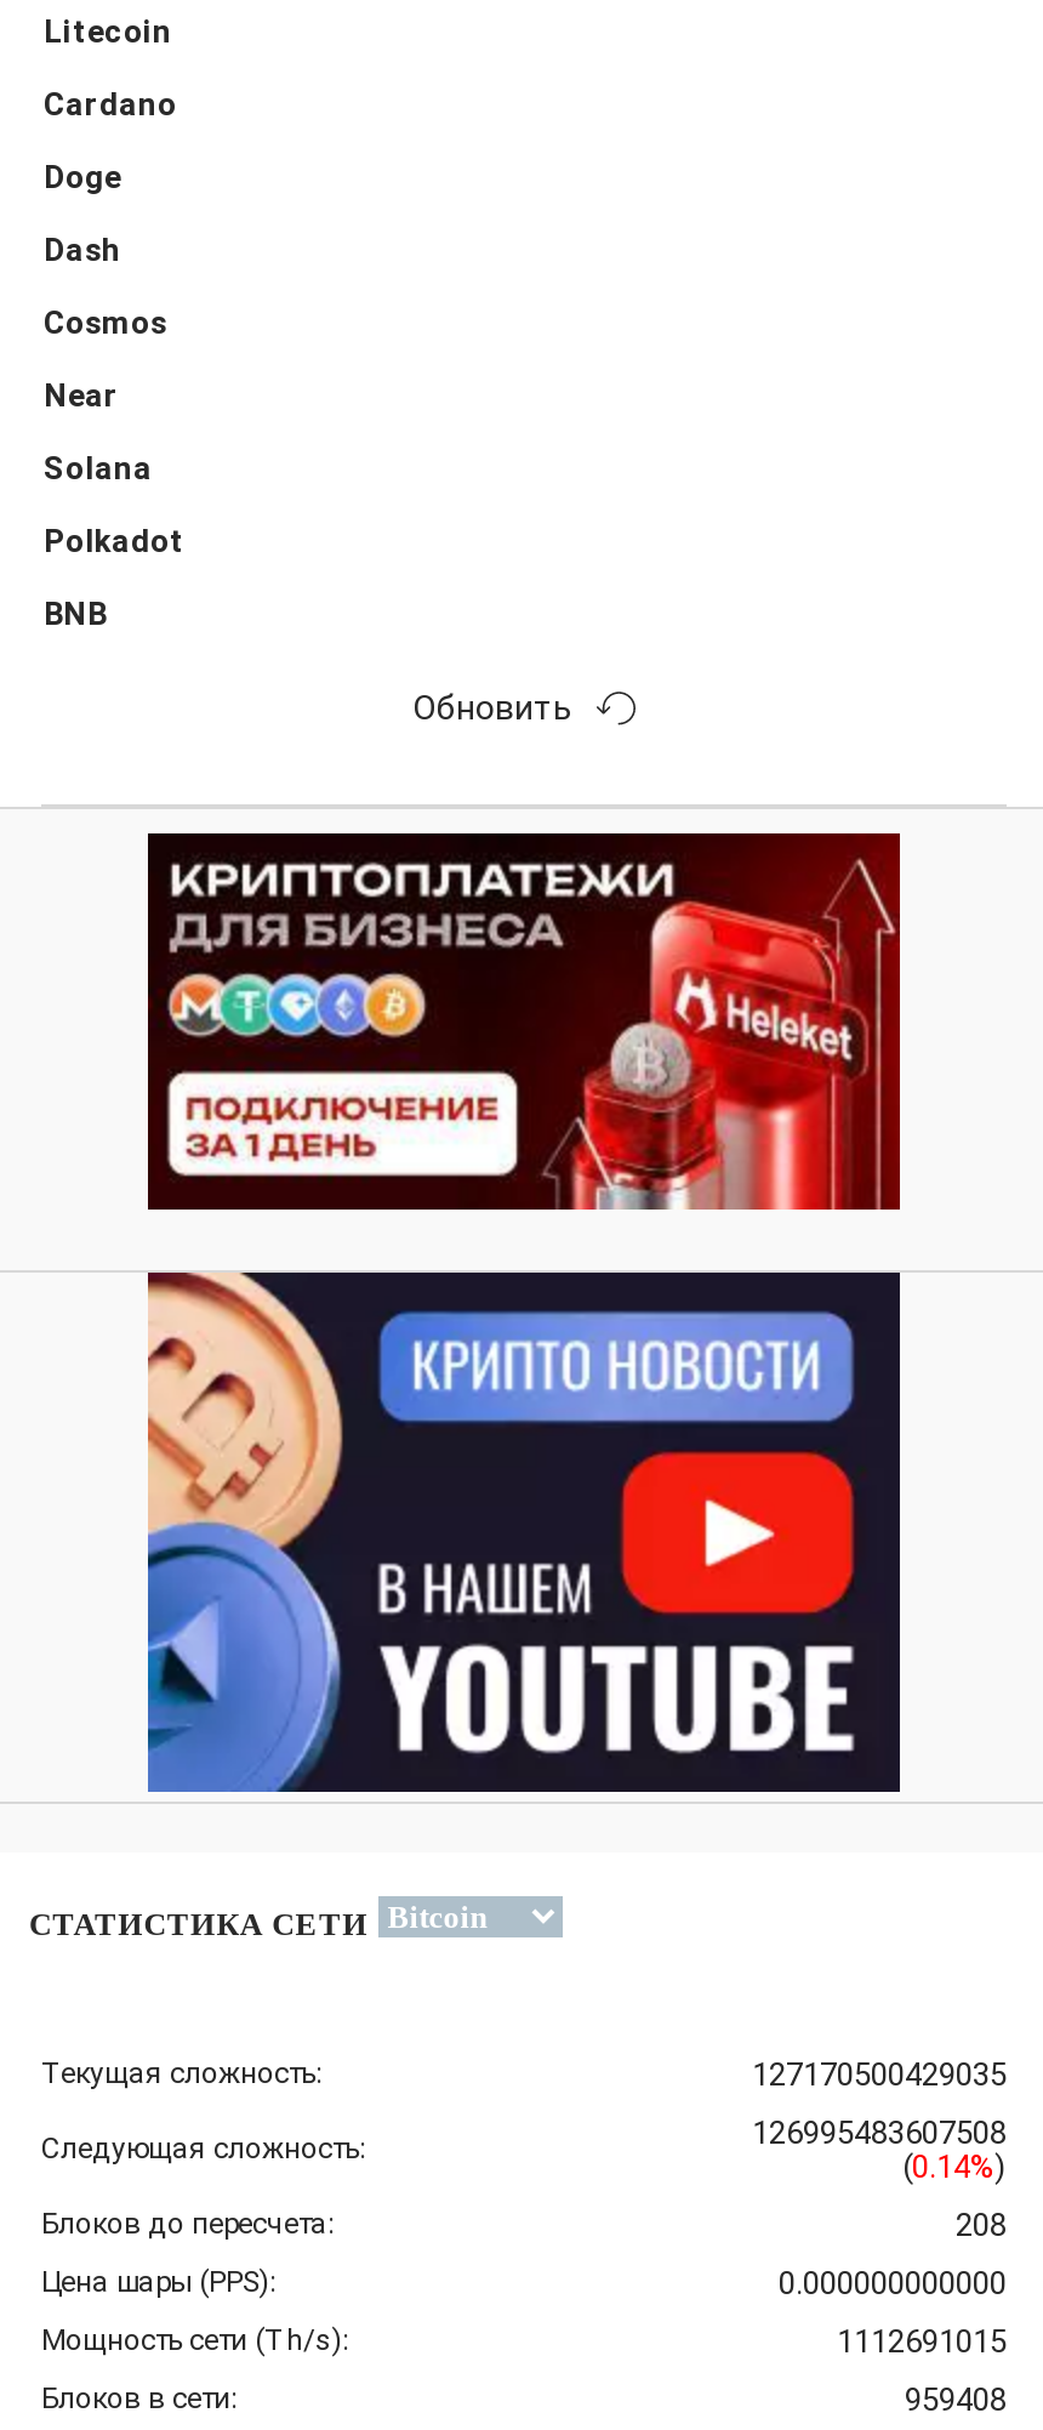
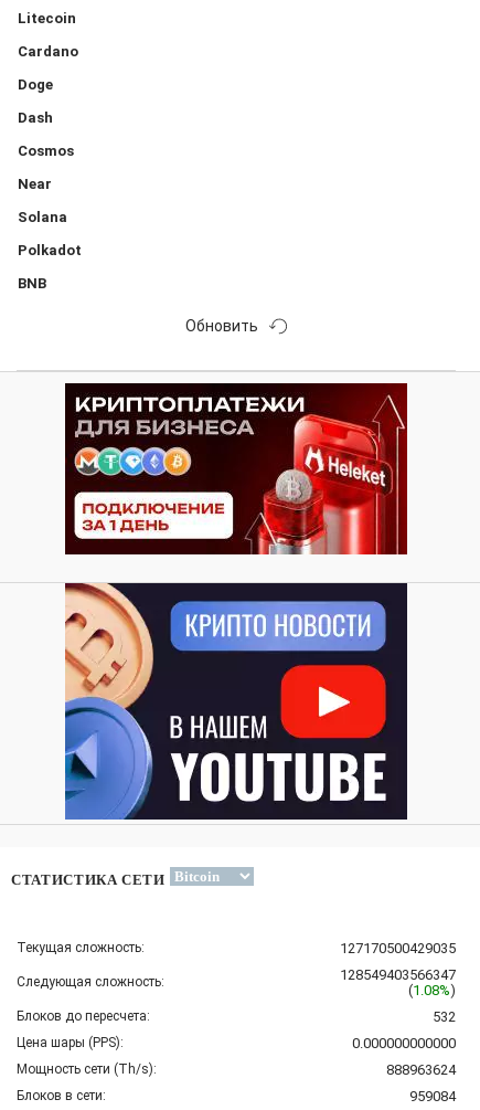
[752,2116,1007,2152] 126995483607508 -> [340,967,456,983] 128549403566347
[902,2150,1007,2186] (0.14%) -> [408,982,456,999] (1.08%)
[956,2208,1007,2244] 208 -> [433,1009,456,1025] 532
[837,2324,1007,2361] 1112691015 -> [386,1062,456,1078] 888963624
[905,2382,1007,2419] 959408 -> [409,1088,456,1105] 959084

